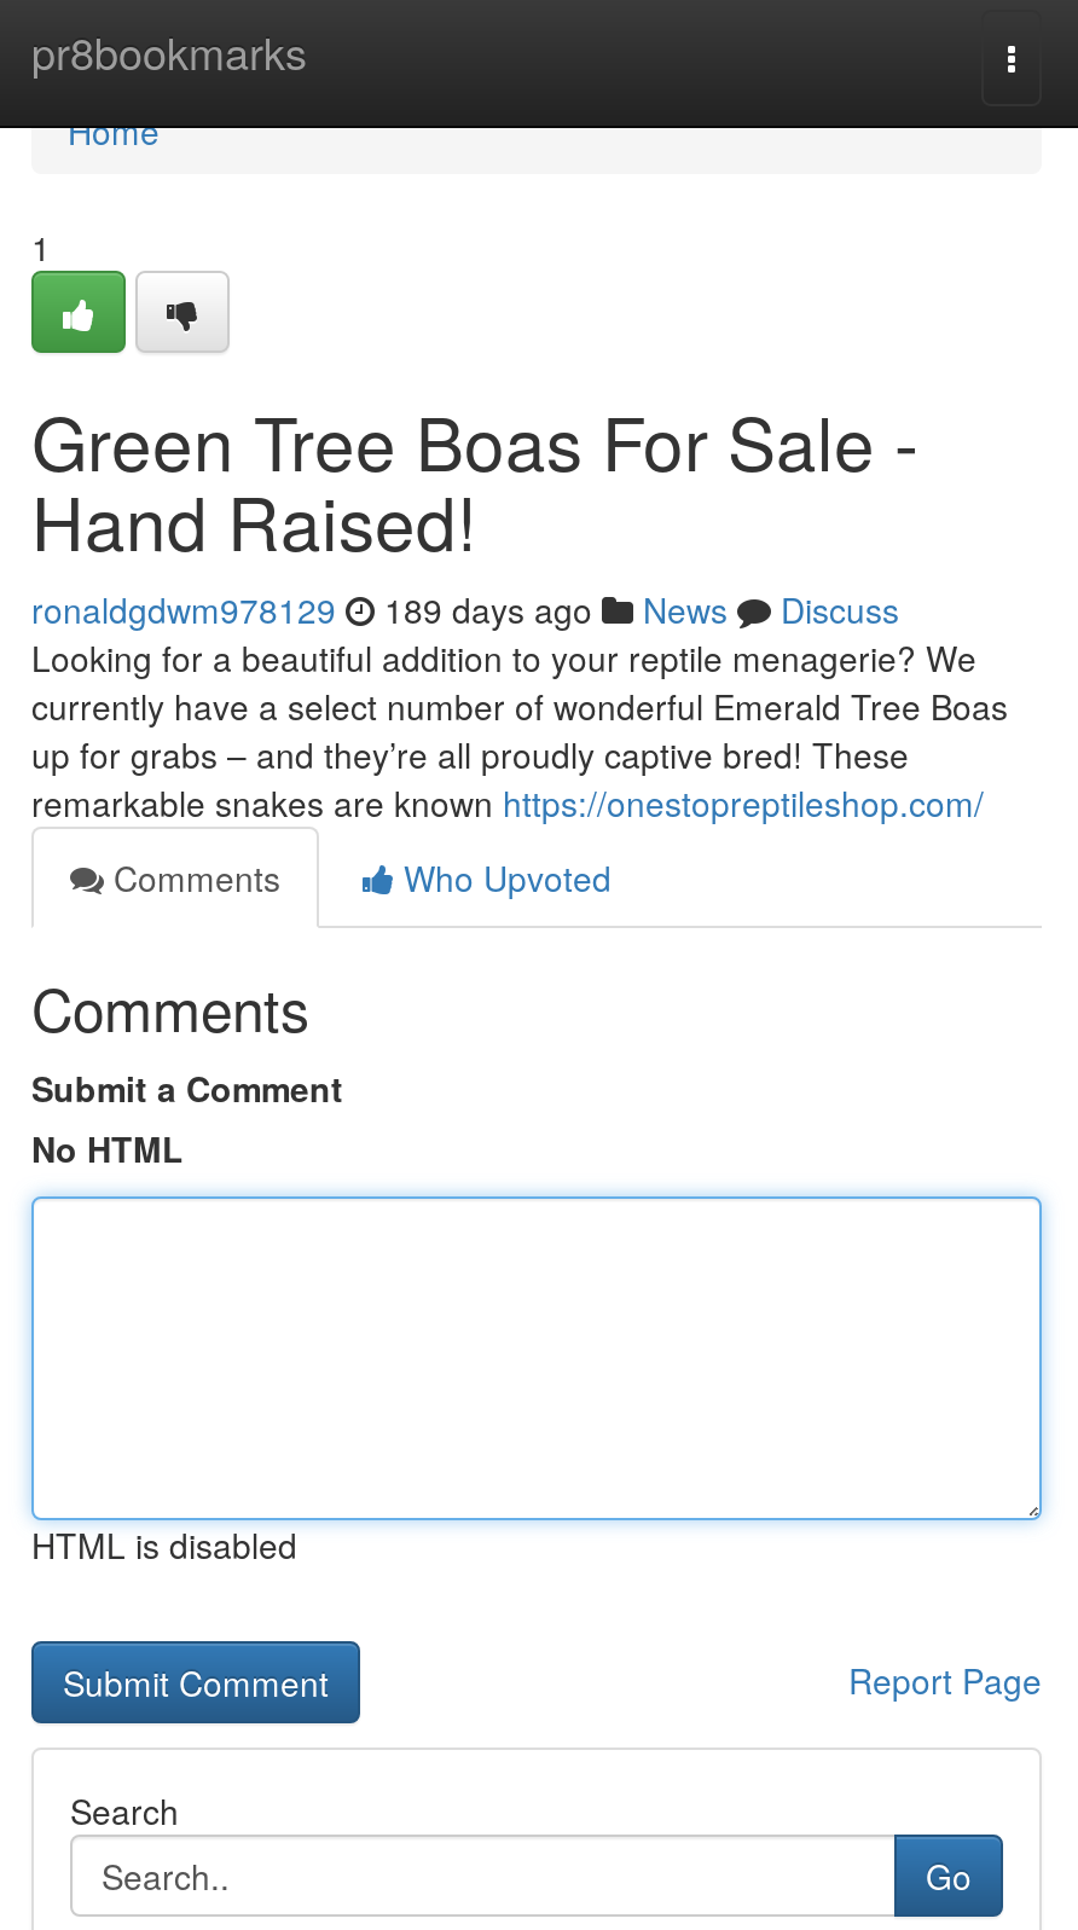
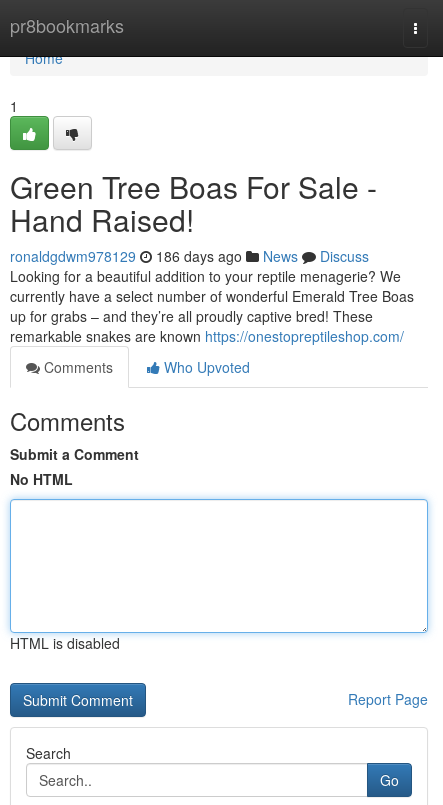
[31,585,899,633] ronaldgdwm978129 189 days ago News Discuss -> [10,246,369,266] ronaldgdwm978129 186 days ago News Discuss

